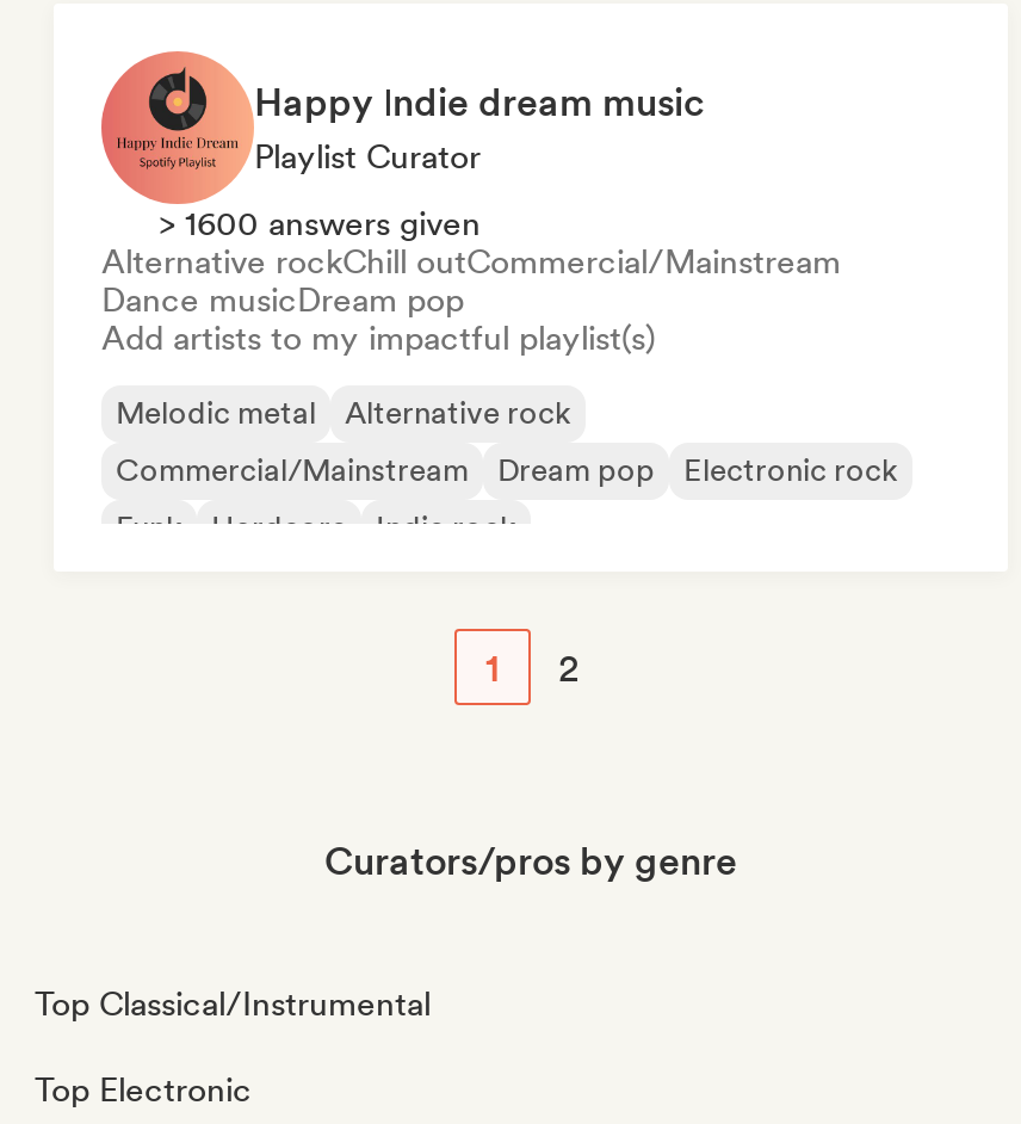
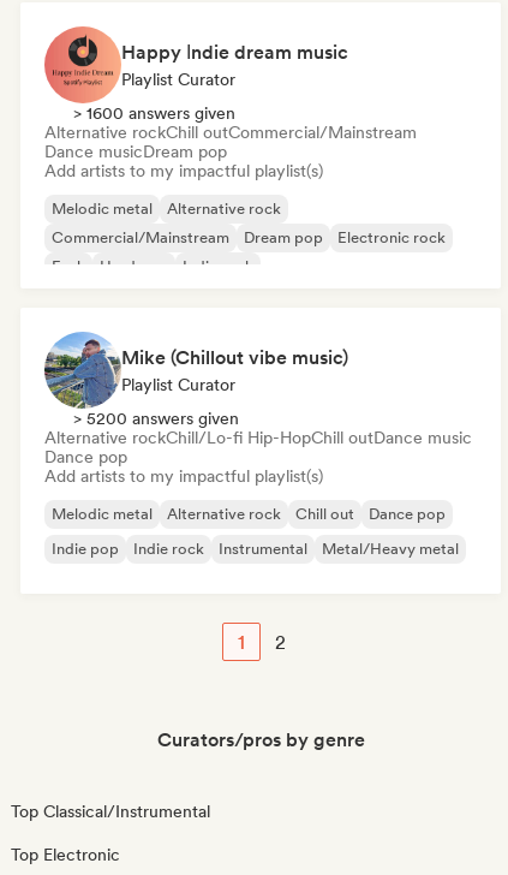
none -> [43,331,472,558] [image] | Mike (Chillout vibe music) | Playlist Curator | > 5200 answers given | Alternative rockChill/Lo-fi Hip-HopChill outDance music | Dance pop | Add artists to my impactful playlist(s) | Melodic metal | Alternative rock | Chill out | Dance pop | Indie pop | Indie rock | Instrumental | Metal/Heavy metal

